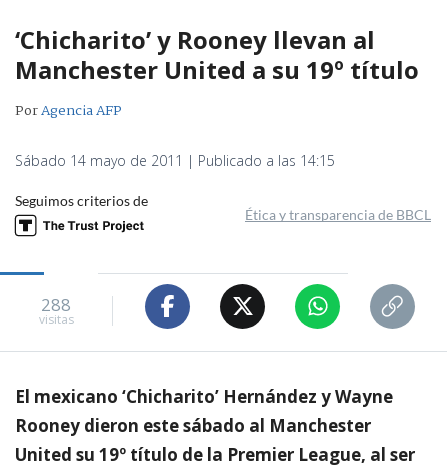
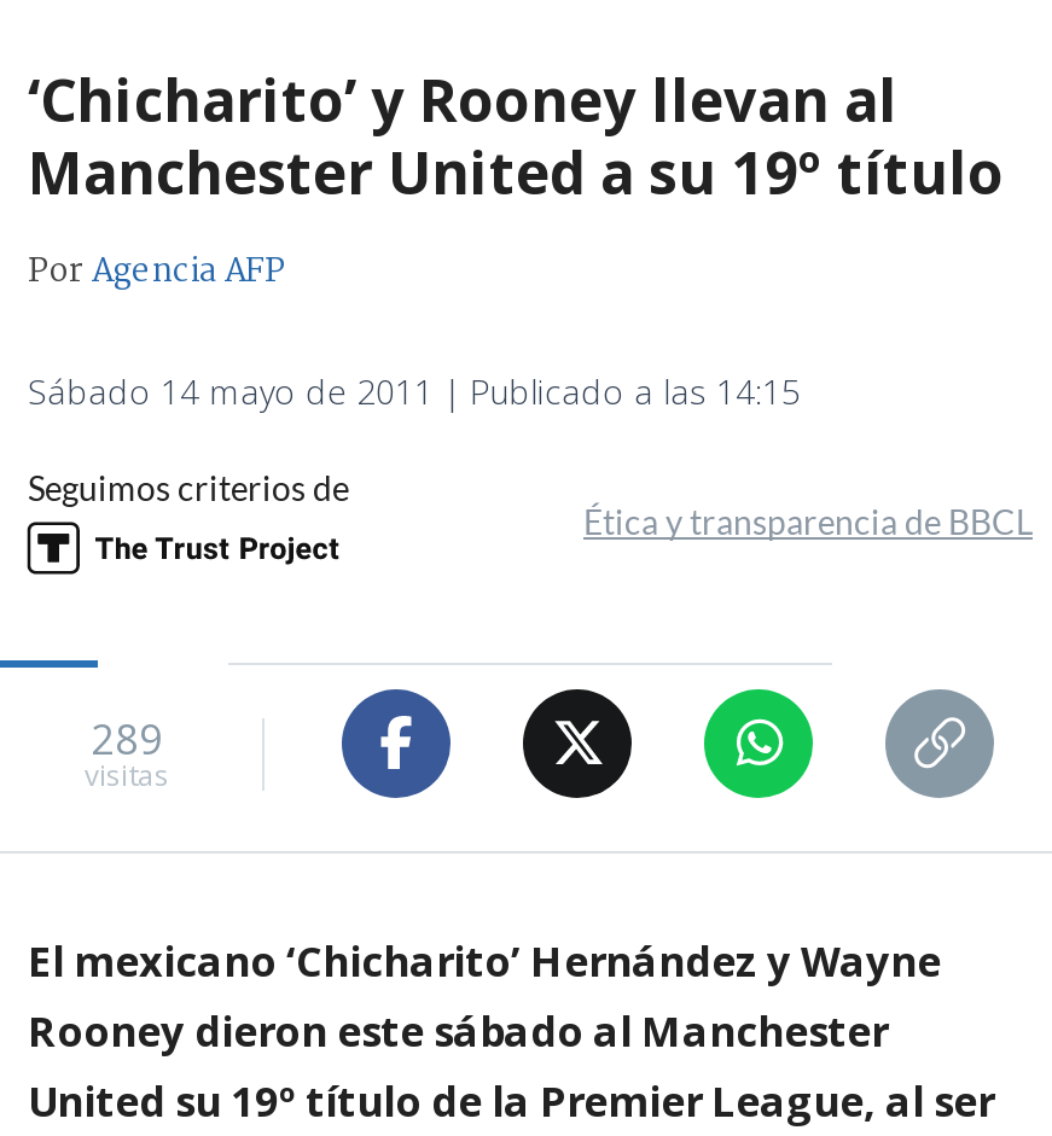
[41,293,71,316] 288 -> [91,712,163,767] 289

